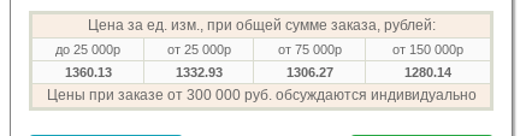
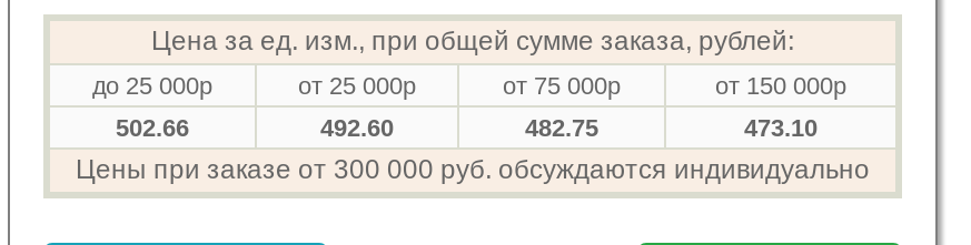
[64,65,111,79] 1360.13 -> [116,114,189,141] 502.66
[175,65,222,79] 1332.93 -> [320,114,394,141] 492.60
[286,65,333,79] 1306.27 -> [525,114,598,141] 482.75
[404,65,451,79] 1280.14 -> [744,114,818,141] 473.10

